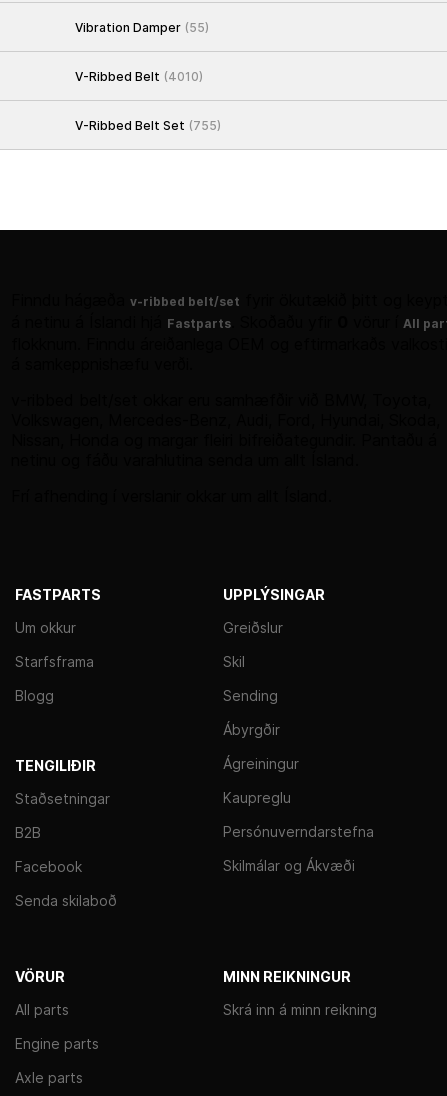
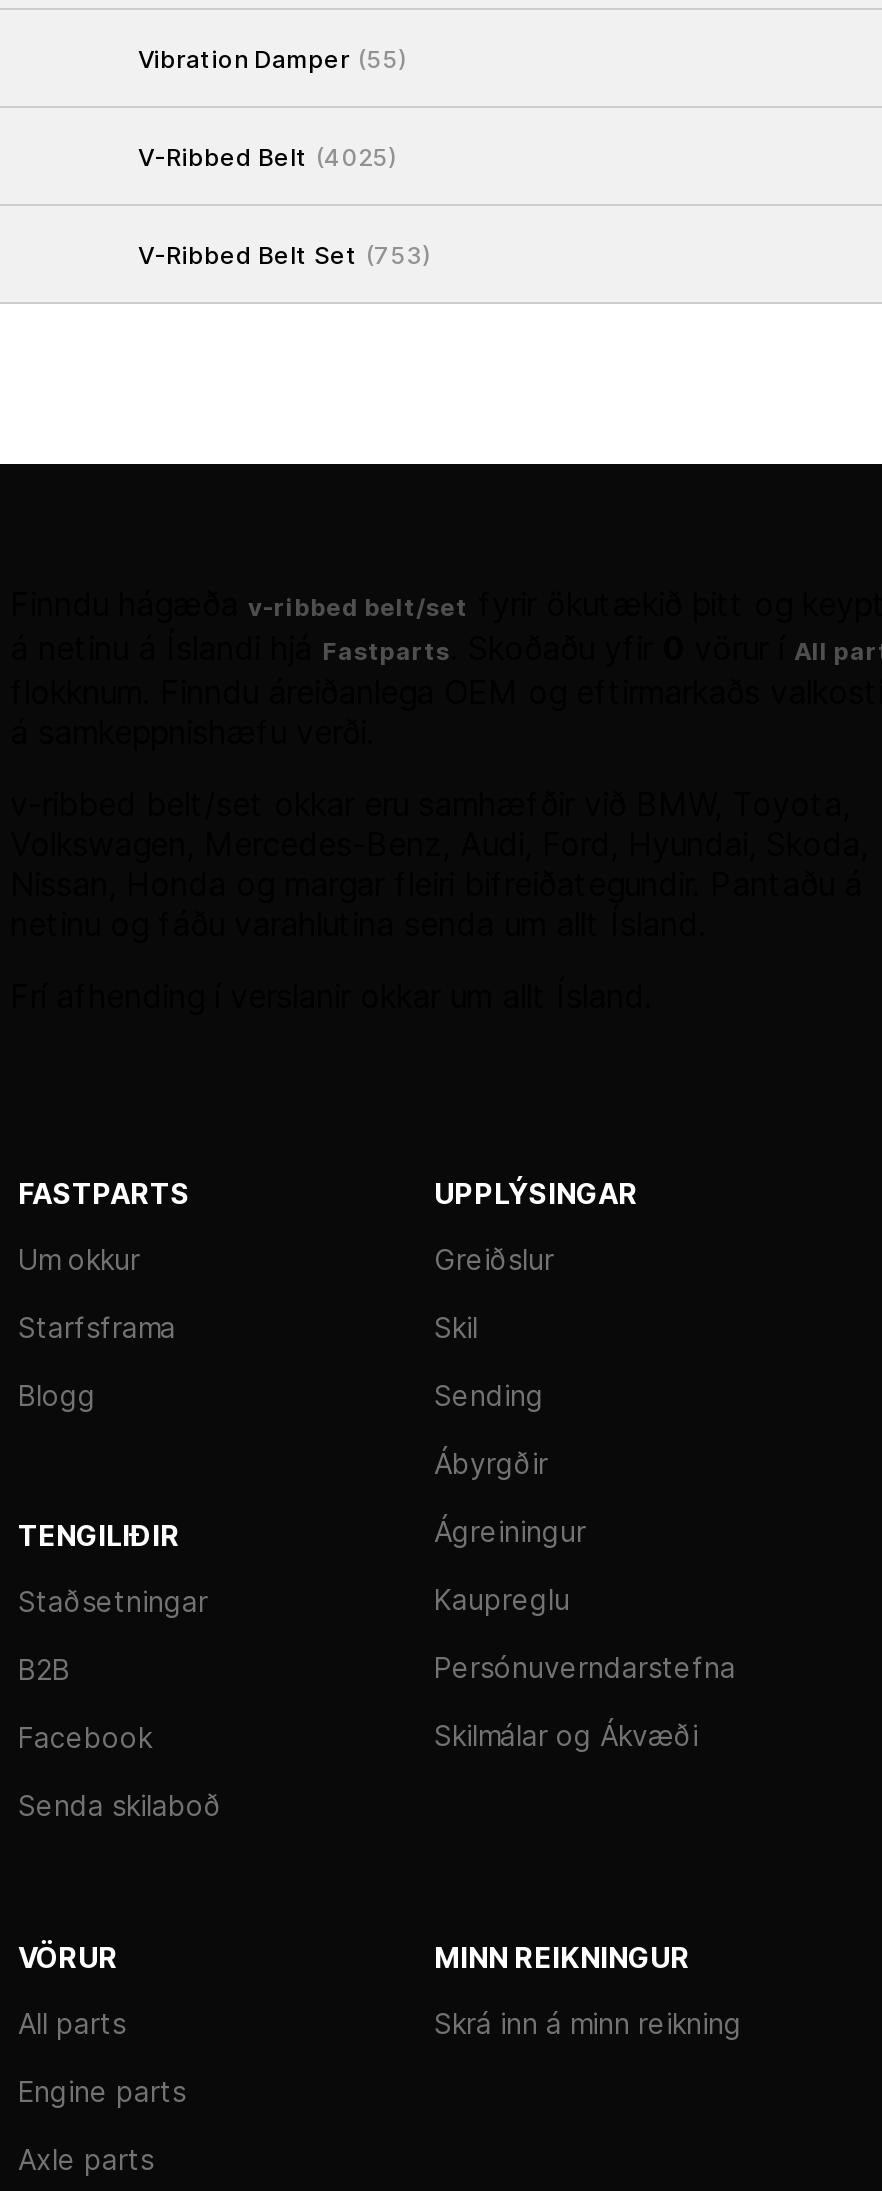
[75,68,203,83] V-Ribbed Belt (4010) -> [138,141,396,171] V-Ribbed Belt (4025)
[75,117,221,132] V-Ribbed Belt Set (755) -> [138,239,430,269] V-Ribbed Belt Set (753)

